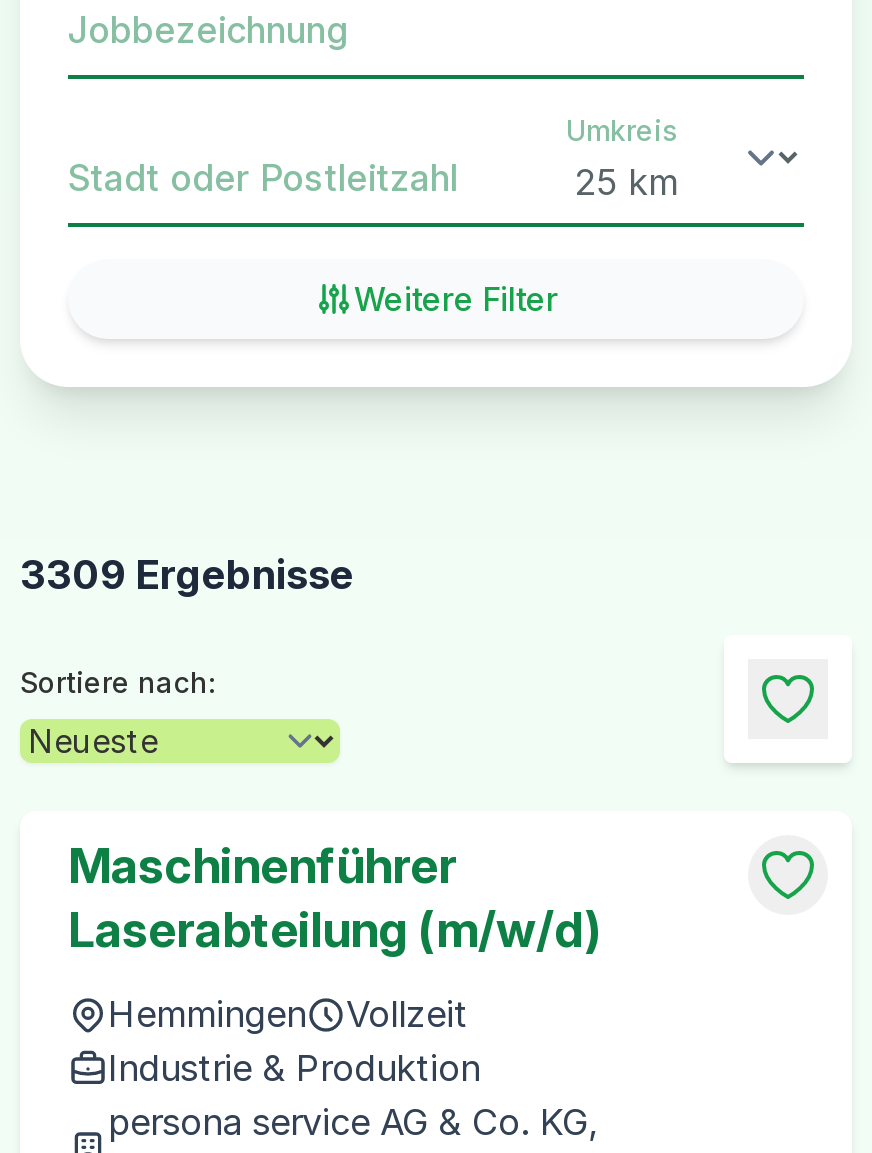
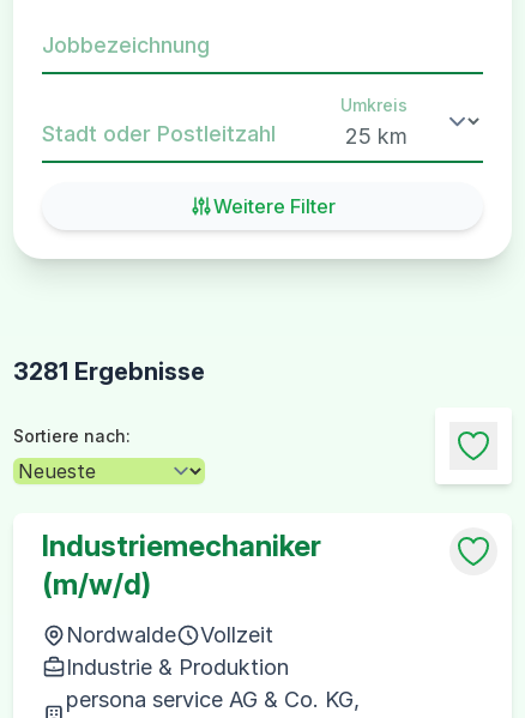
[20,551,354,599] 3309 Ergebnisse -> [13,357,205,386] 3281 Ergebnisse
[68,837,600,959] Maschinenführer | Laserabteilung (m/w/d) -> [42,529,321,602] Industriemechaniker | (m/w/d)
[108,993,306,1035] Hemmingen -> [66,622,176,647] Nordwalde

